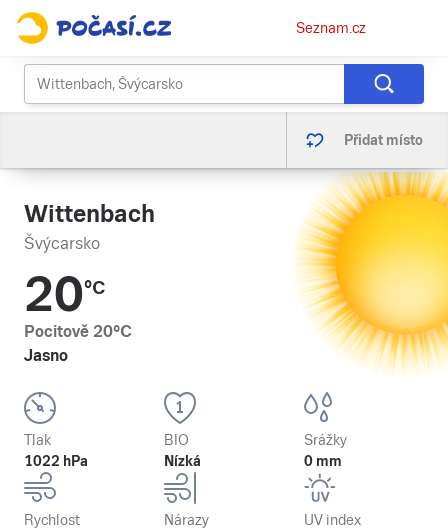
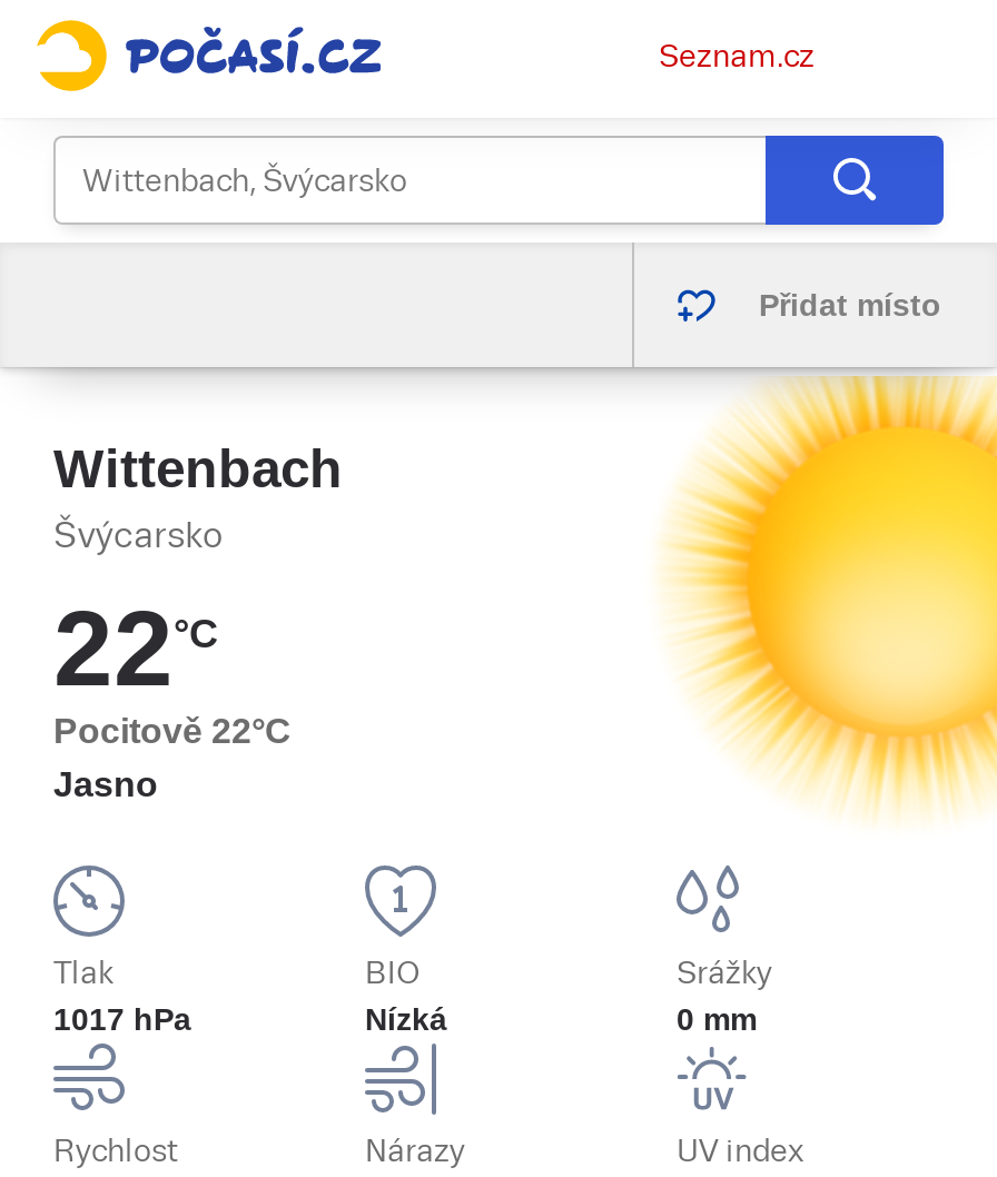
[24,267,105,322] 20°C -> [53,590,218,708] 22°C
[24,322,132,341] Pocitově 20°C -> [53,712,292,750] Pocitově 22°C
[24,453,88,469] 1022 hPa -> [53,1001,191,1037] 1017 hPa

